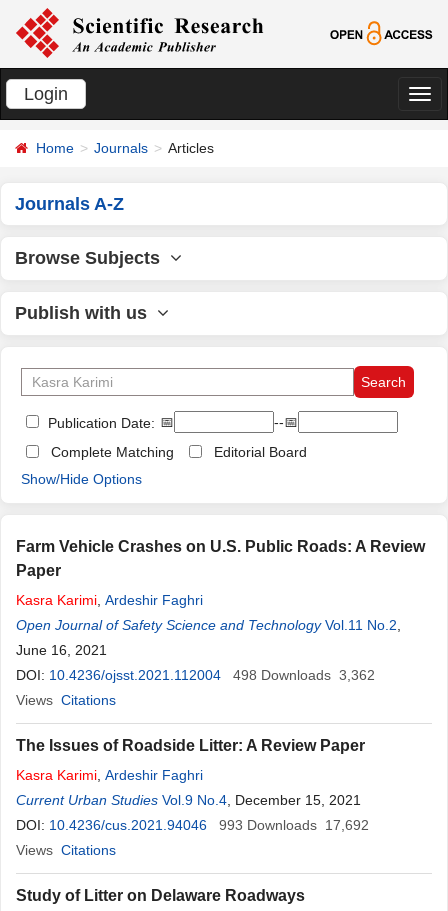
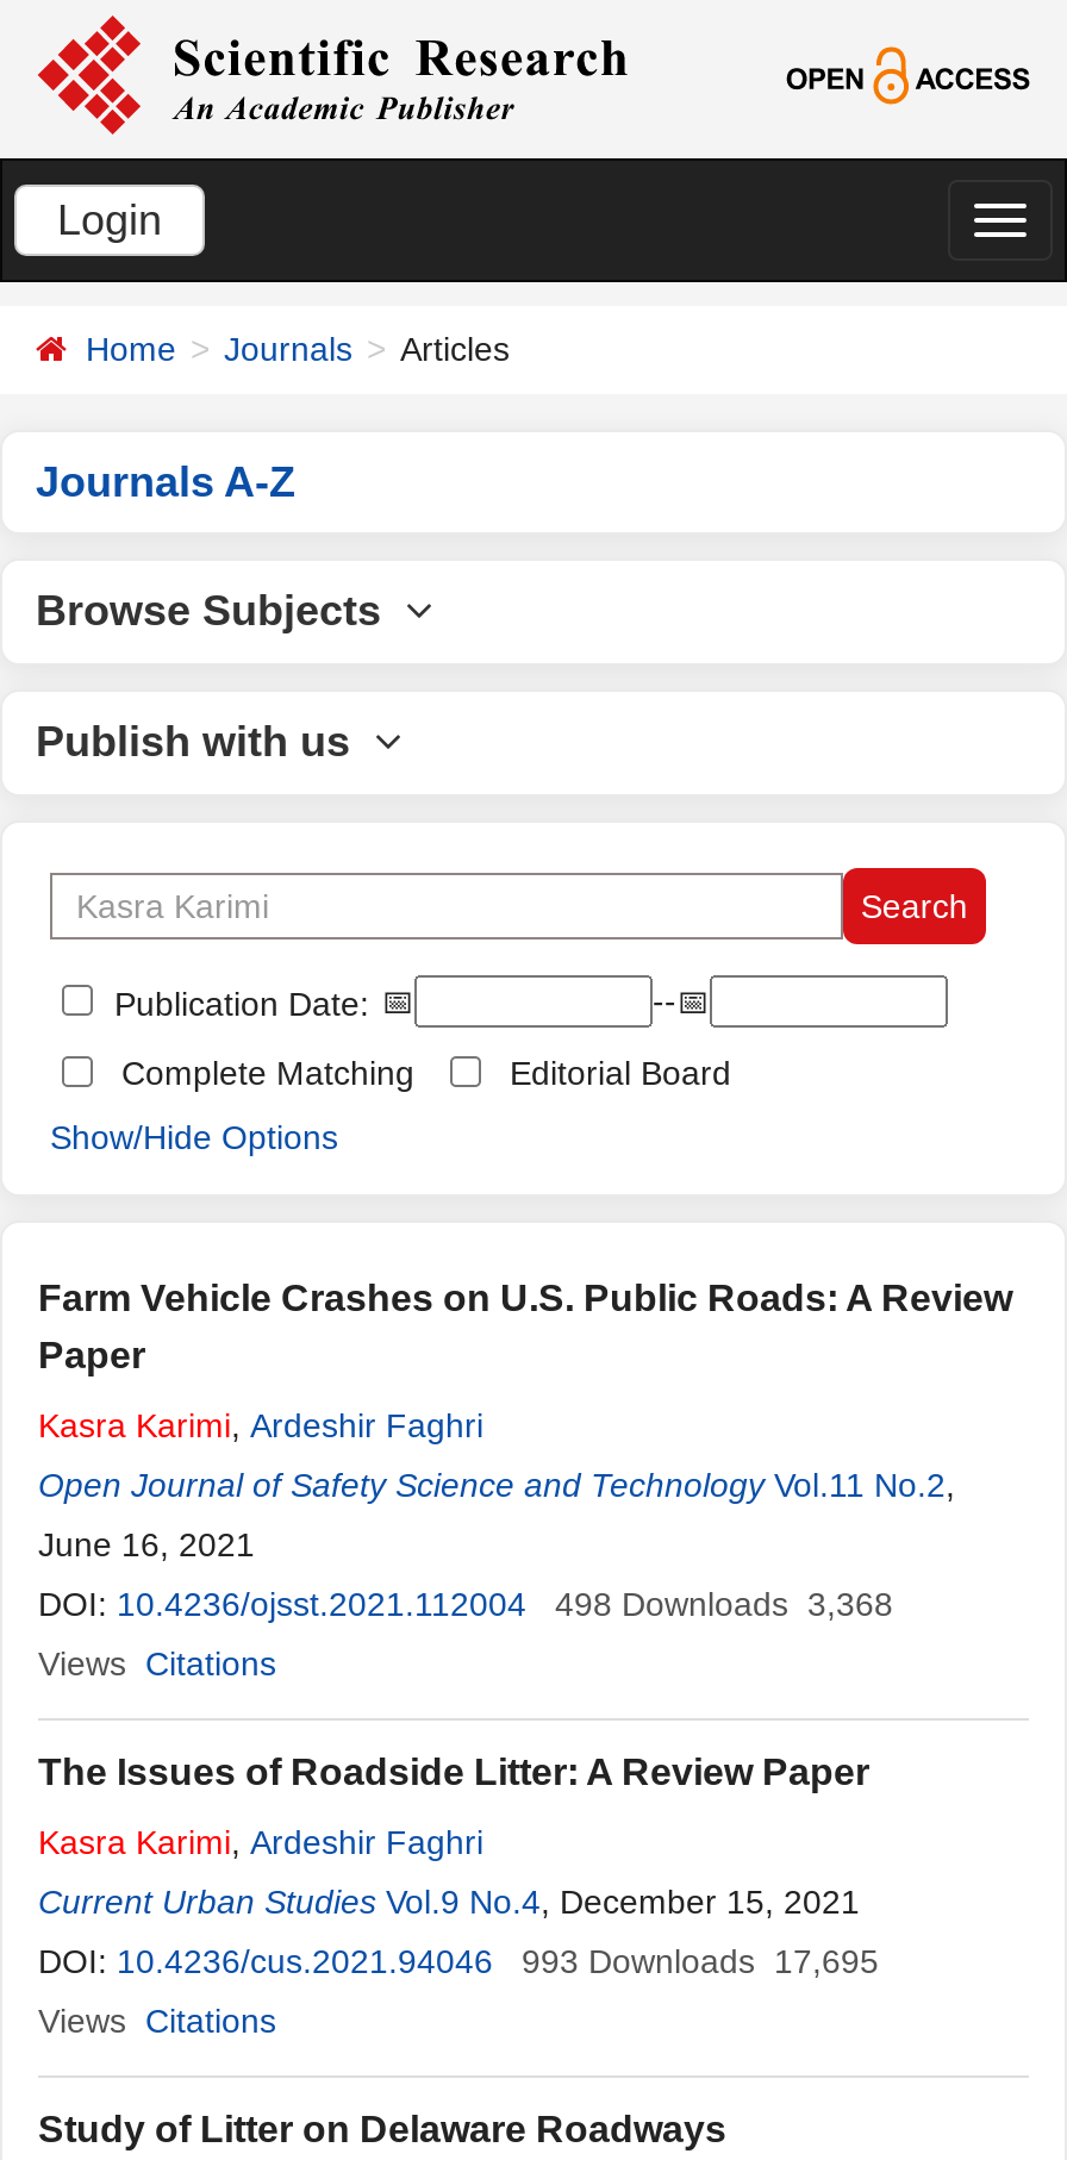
[16,667,375,683] DOI: 10.4236/ojsst.2021.112004 498 Downloads 3,362 -> [38,1585,893,1623] DOI: 10.4236/ojsst.2021.112004 498 Downloads 3,368
[16,817,369,833] DOI: 10.4236/cus.2021.94046 993 Downloads 17,692 -> [38,1942,879,1980] DOI: 10.4236/cus.2021.94046 993 Downloads 17,695

